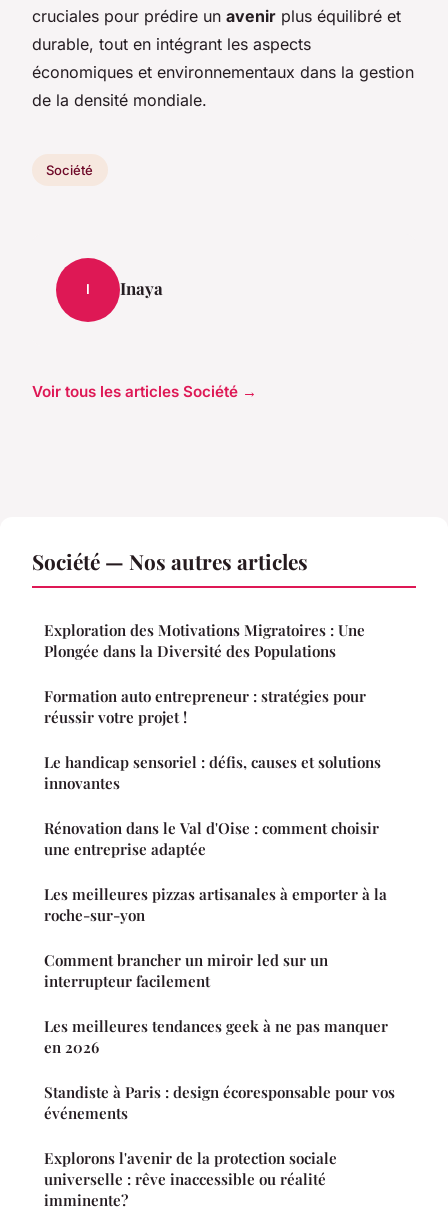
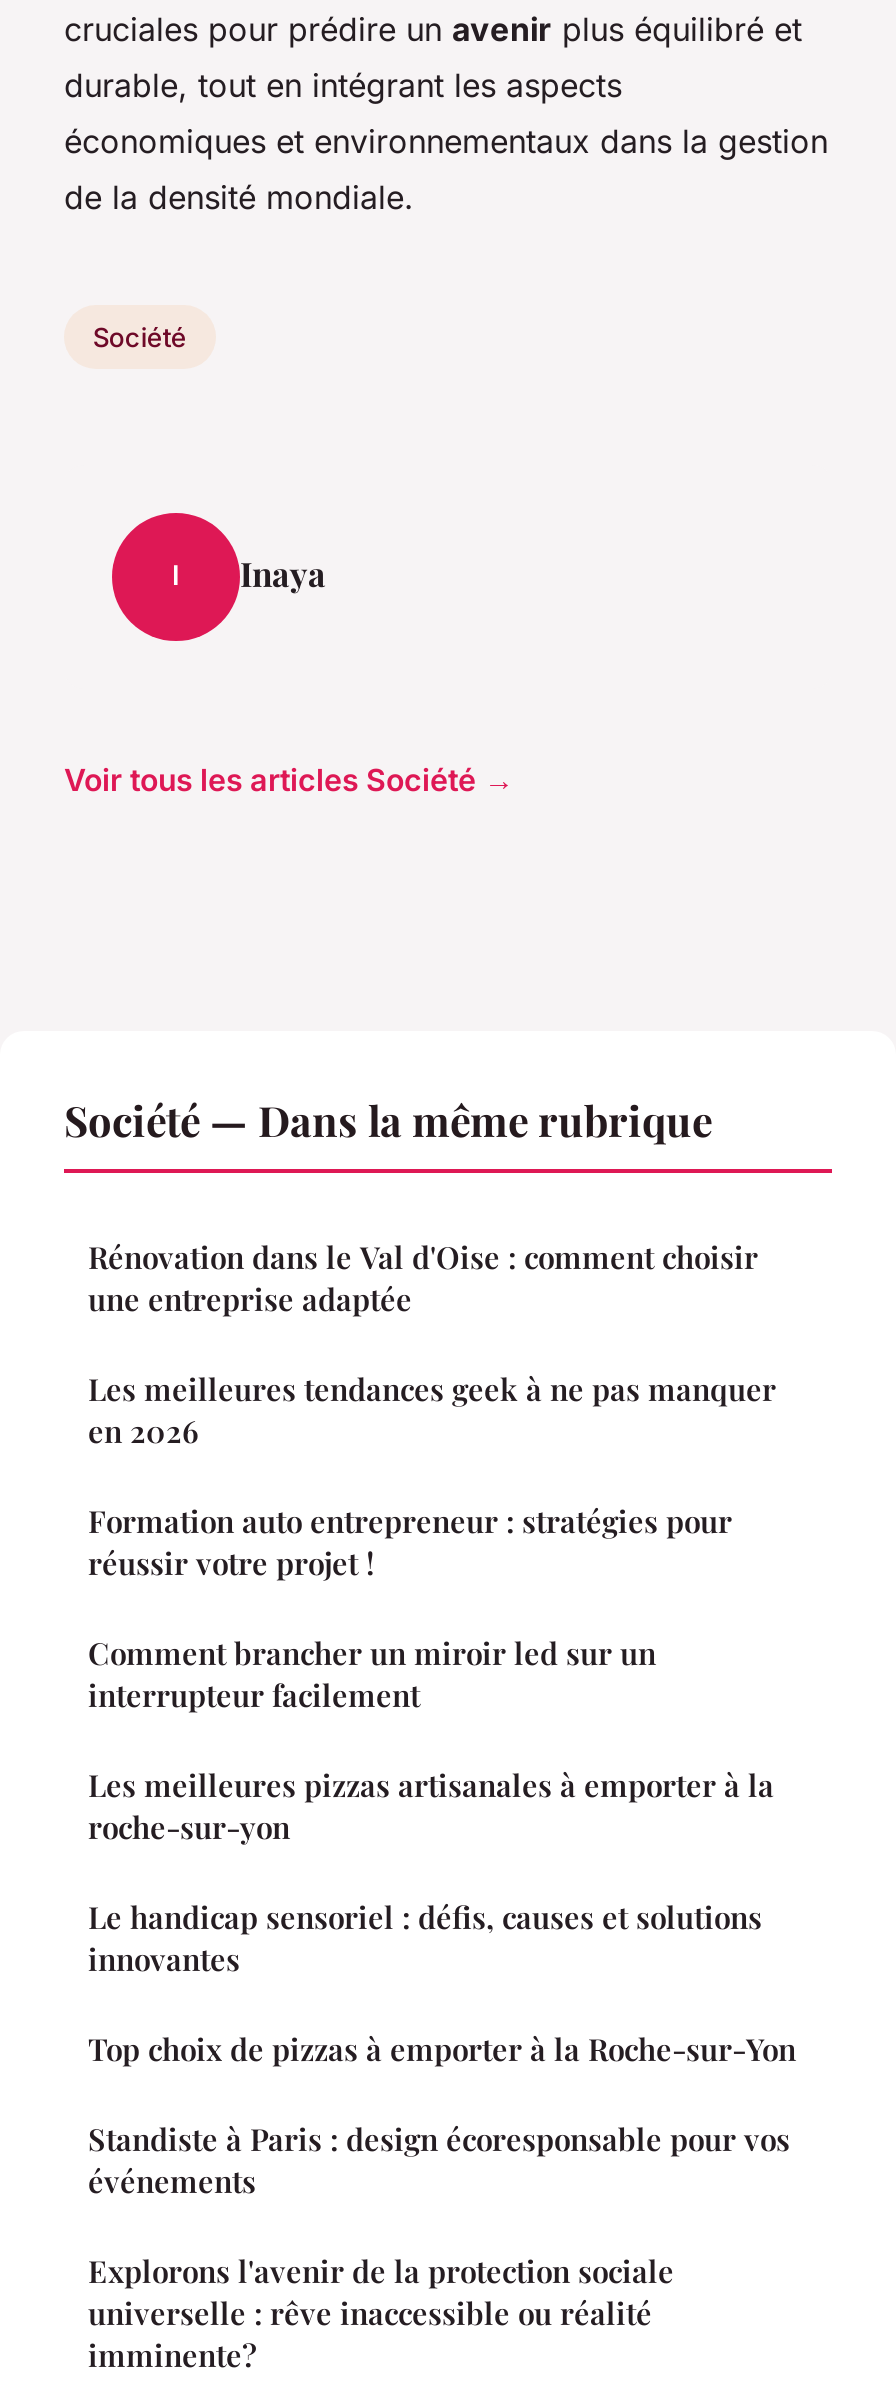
[32,547,365,661] Société — Nos autres articles | Exploration des Motivations Migratoires : Une | Plongée dans la Diversité des Populations -> [64,1090,712,1146] Société — Dans la même rubrique
moved [44,686,366,727] -> [88,1500,732,1582]: Formation auto entrepreneur : stratégies pour | réussir votre projet !
moved [44,752,381,793] -> [88,1896,762,1978]: Le handicap sensoriel : défis, causes et solutions | innovantes
none -> [88,2028,796,2068] Top choix de pizzas à emporter à la Roche-sur-Yon
moved [44,818,379,859] -> [88,1236,758,1318]: Rénovation dans le Val d'Oise : comment choisir | une entreprise adaptée
moved [44,884,387,991] -> [88,1632,774,1846]: Les meilleures pizzas artisanales à emporter à la | roche-sur-yon | Comment brancher un miroir led sur un | interrupteur facilement
moved [44,1016,388,1057] -> [88,1368,776,1450]: Les meilleures tendances geek à ne pas manquer | en 2026

